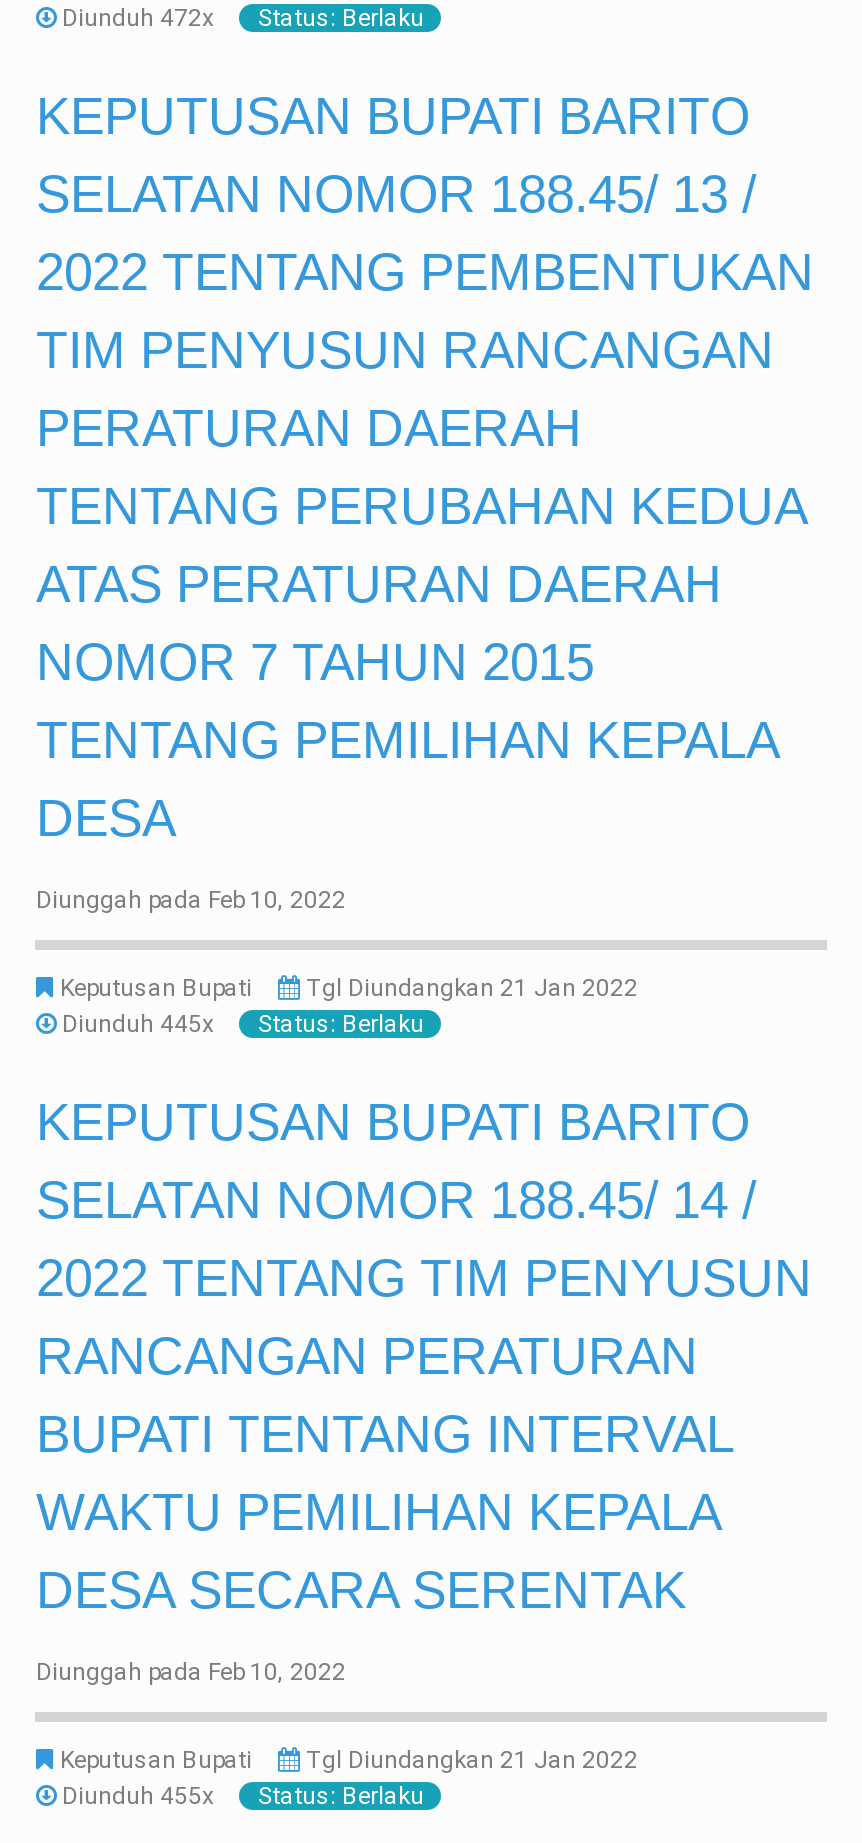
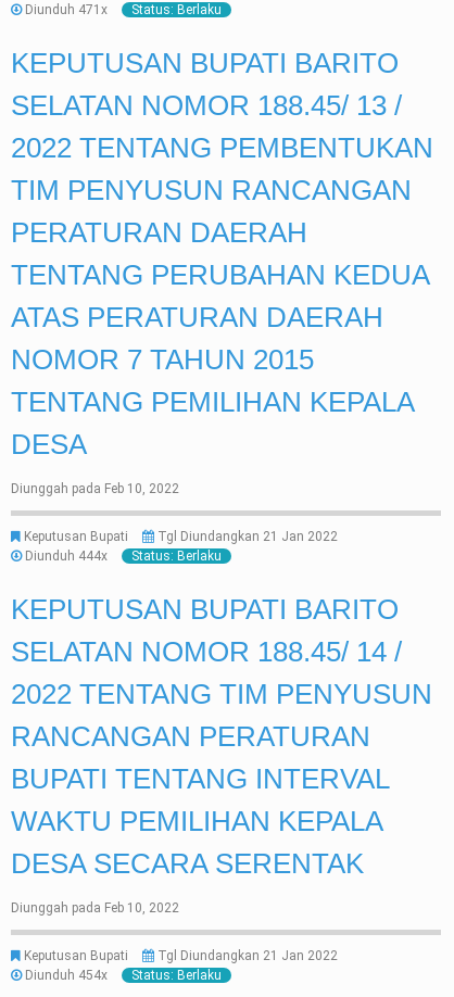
[62,4,424,32] Diunduh 472x Status: Berlaku -> [25,2,222,17] Diunduh 471x Status: Berlaku
[62,1010,424,1038] Diunduh 445x Status: Berlaku -> [25,548,222,564] Diunduh 444x Status: Berlaku
[62,1782,424,1810] Diunduh 455x Status: Berlaku -> [25,968,222,983] Diunduh 454x Status: Berlaku

